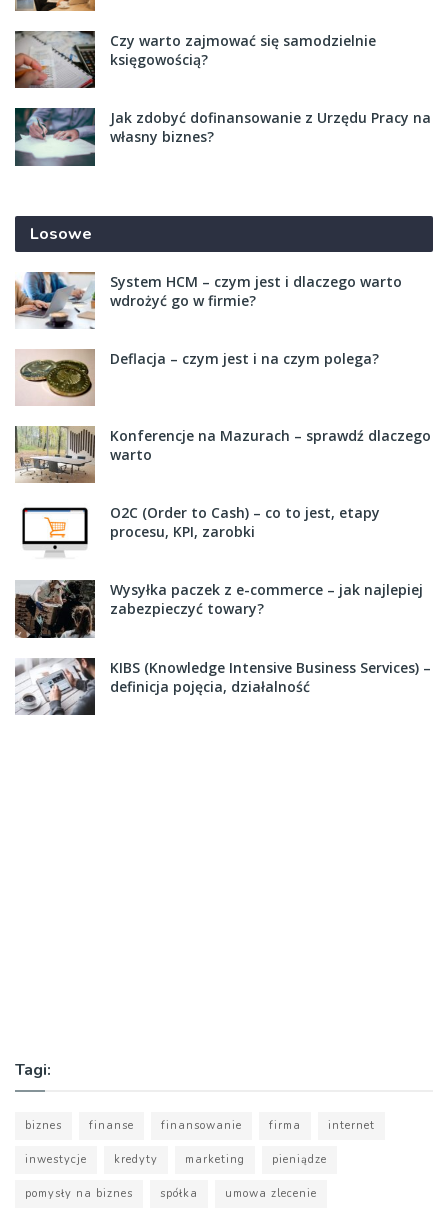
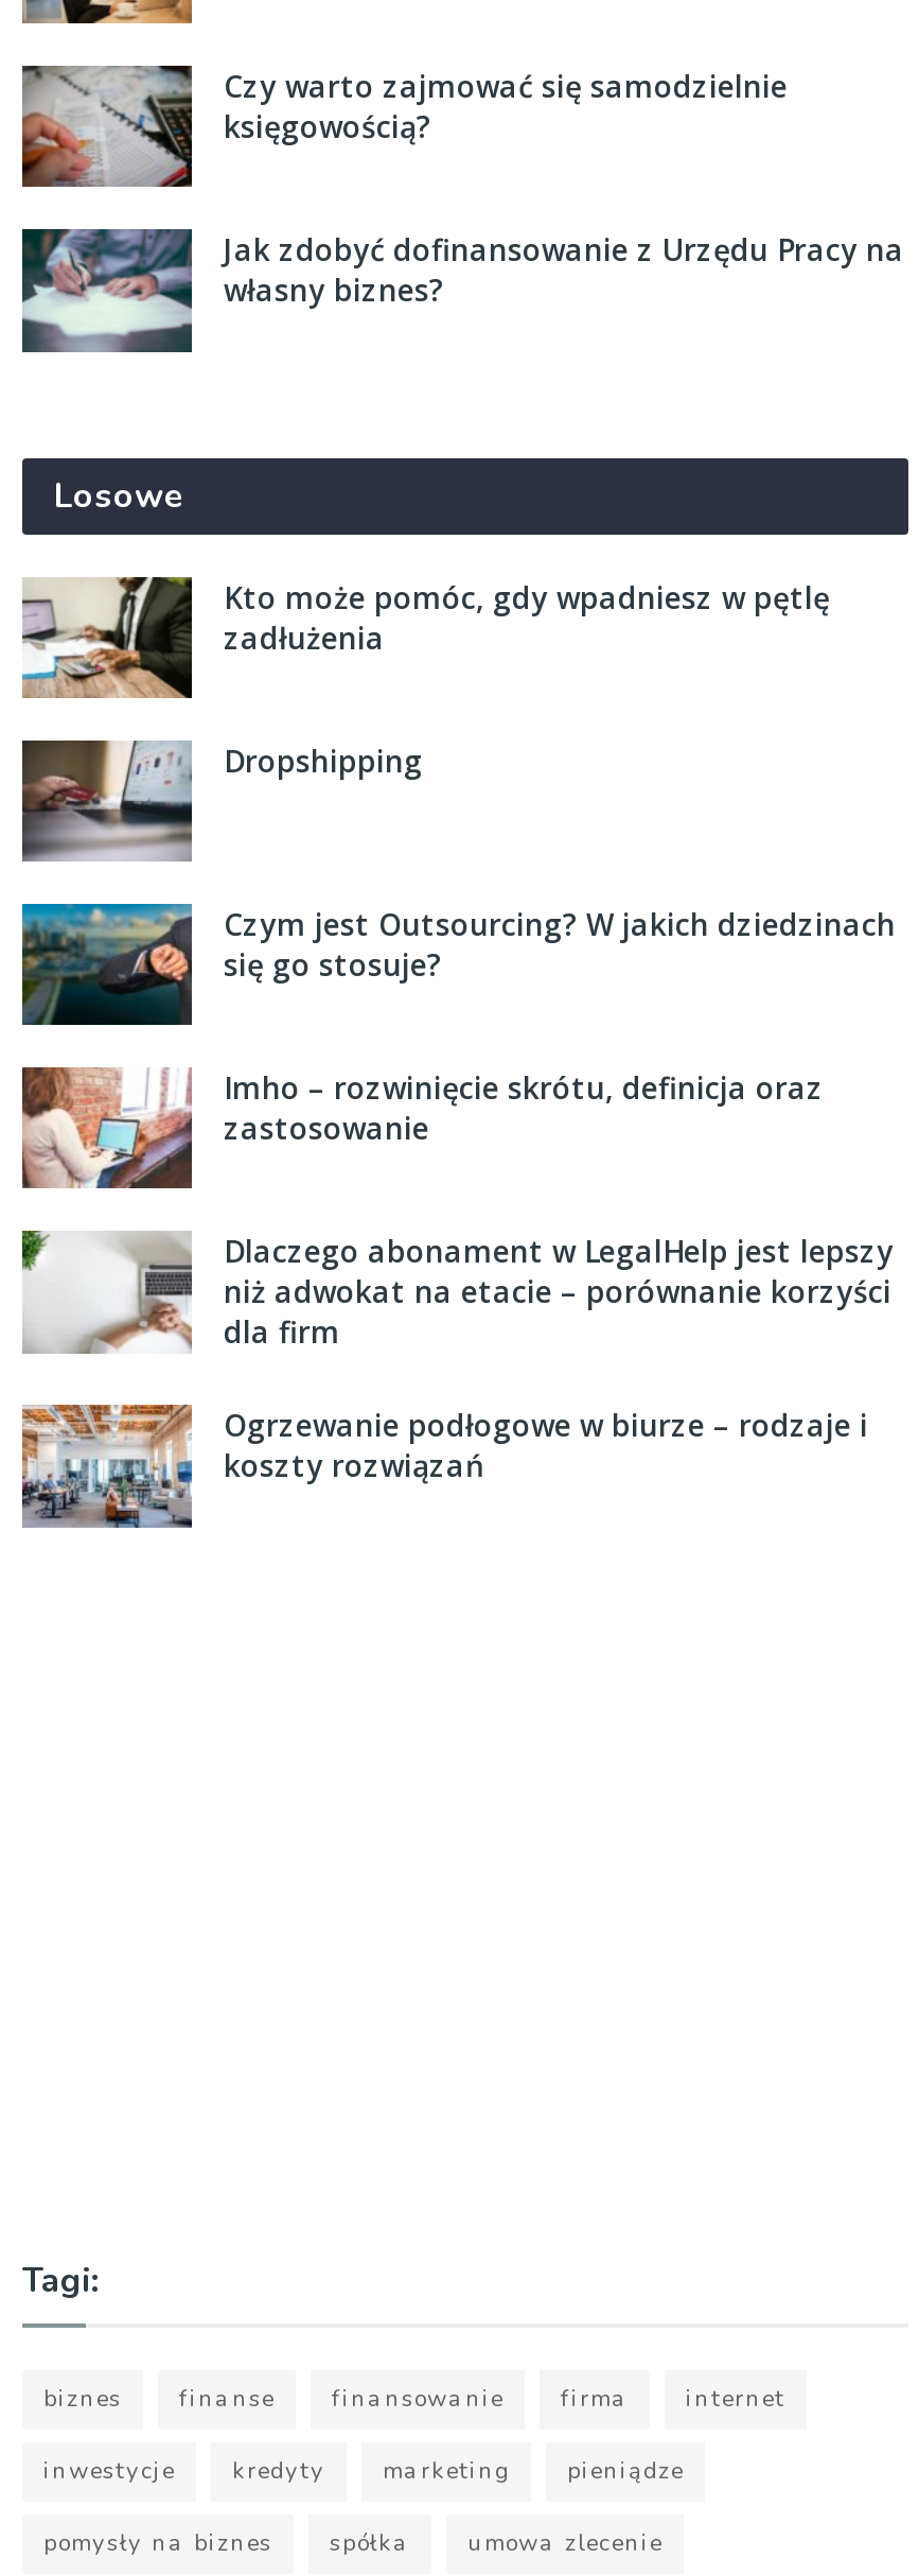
[14,271,402,330] [image] | System HCM – czym jest i dlaczego warto | wdrożyć go w firmie? -> [22,575,830,700] [image] | Kto może pomóc, gdy wpadniesz w pętlę | zadłużenia
[15,349,379,405] [image] | Deflacja – czym jest i na czym polega? -> [20,738,423,861] [image] | Dropshipping
[14,425,431,484] [image] | Konferencje na Mazurach – sprawdź dlaczego | warto -> [20,902,896,1027] [image] | Czym jest Outsourcing? W jakich dziedzinach | się go stosuje?
[15,503,380,555] [image] | O2C (Order to Cash) – co to jest, etapy | procesu, KPI, zarobki -> [20,1065,824,1190] [image] | Imho – rozwinięcie skrótu, definicja oraz | zastosowanie
[14,580,423,639] [image] | Wysyłka paczek z e-commerce – jak najlepiej | zabezpieczyć towary? -> [20,1229,894,1354] [image] | Dlaczego abonament w LegalHelp jest lepszy | niż adwokat na etacie – porównanie korzyści | dla firm
[15,657,431,716] [image] | KIBS (Knowledge Intensive Business Services) – | definicja pojęcia, działalność -> [20,1403,868,1530] [image] | Ogrzewanie podłogowe w biurze – rodzaje i | koszty rozwiązań

